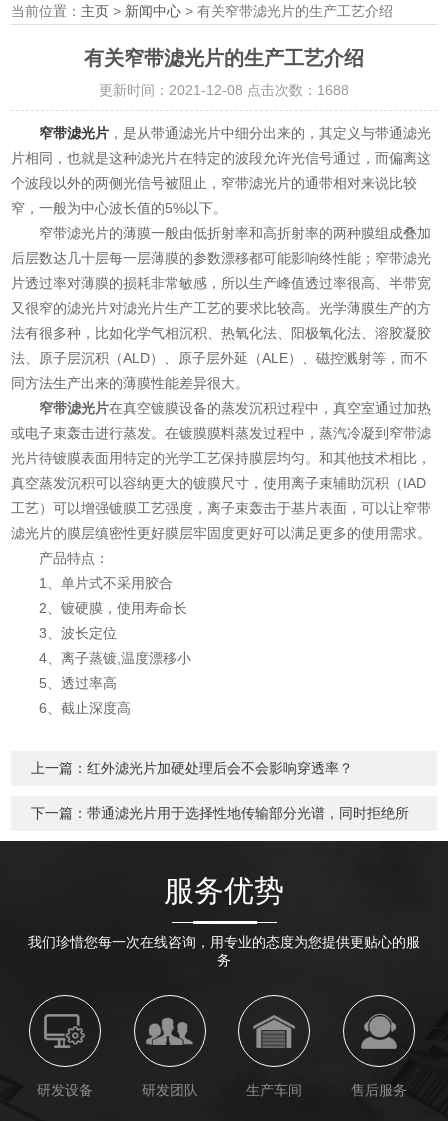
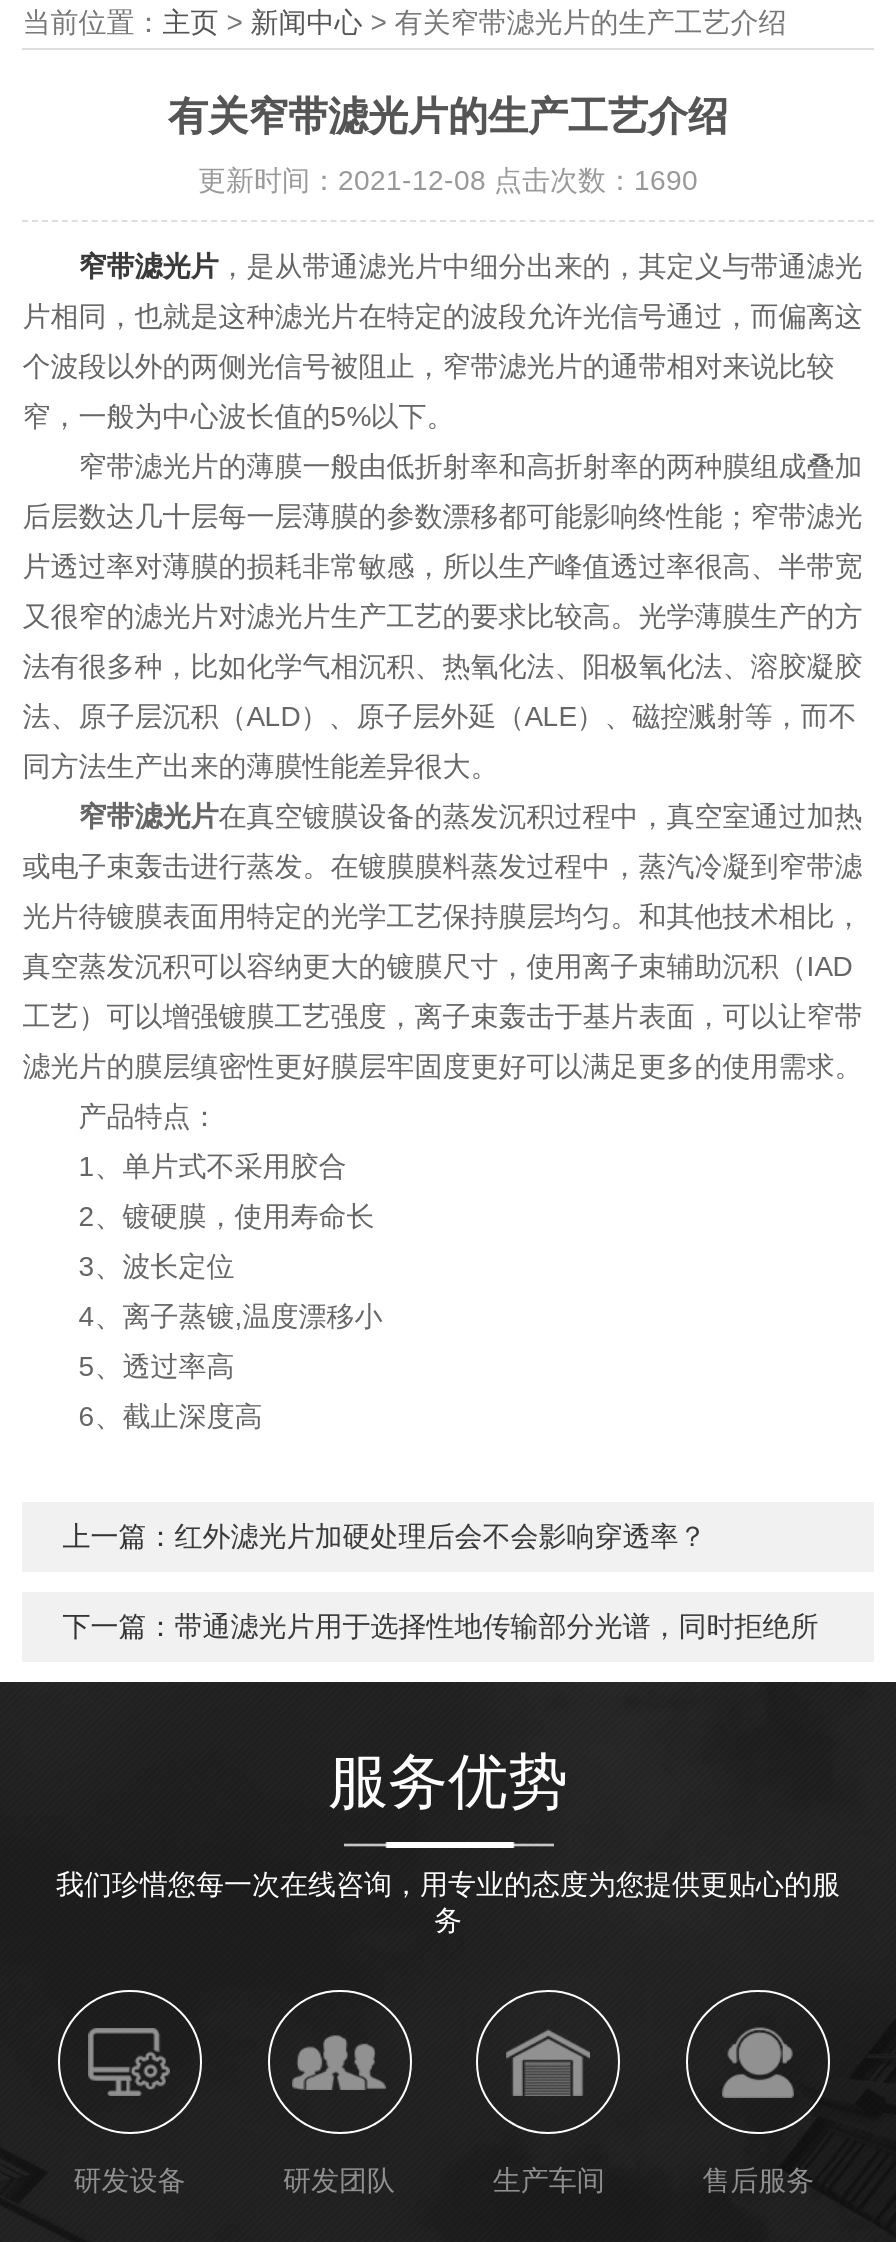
[99,82,349,98] 更新时间：2021-12-08 点击次数：1688 -> [198,164,698,196] 更新时间：2021-12-08 点击次数：1690

